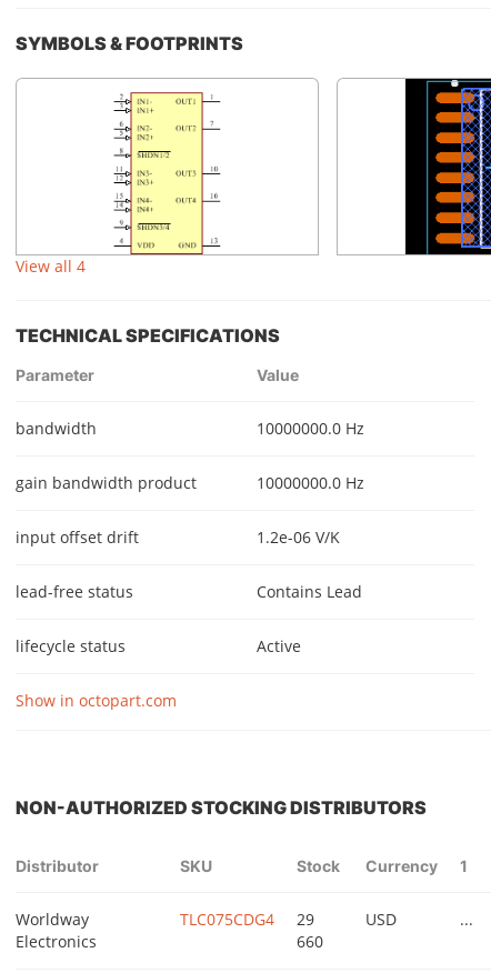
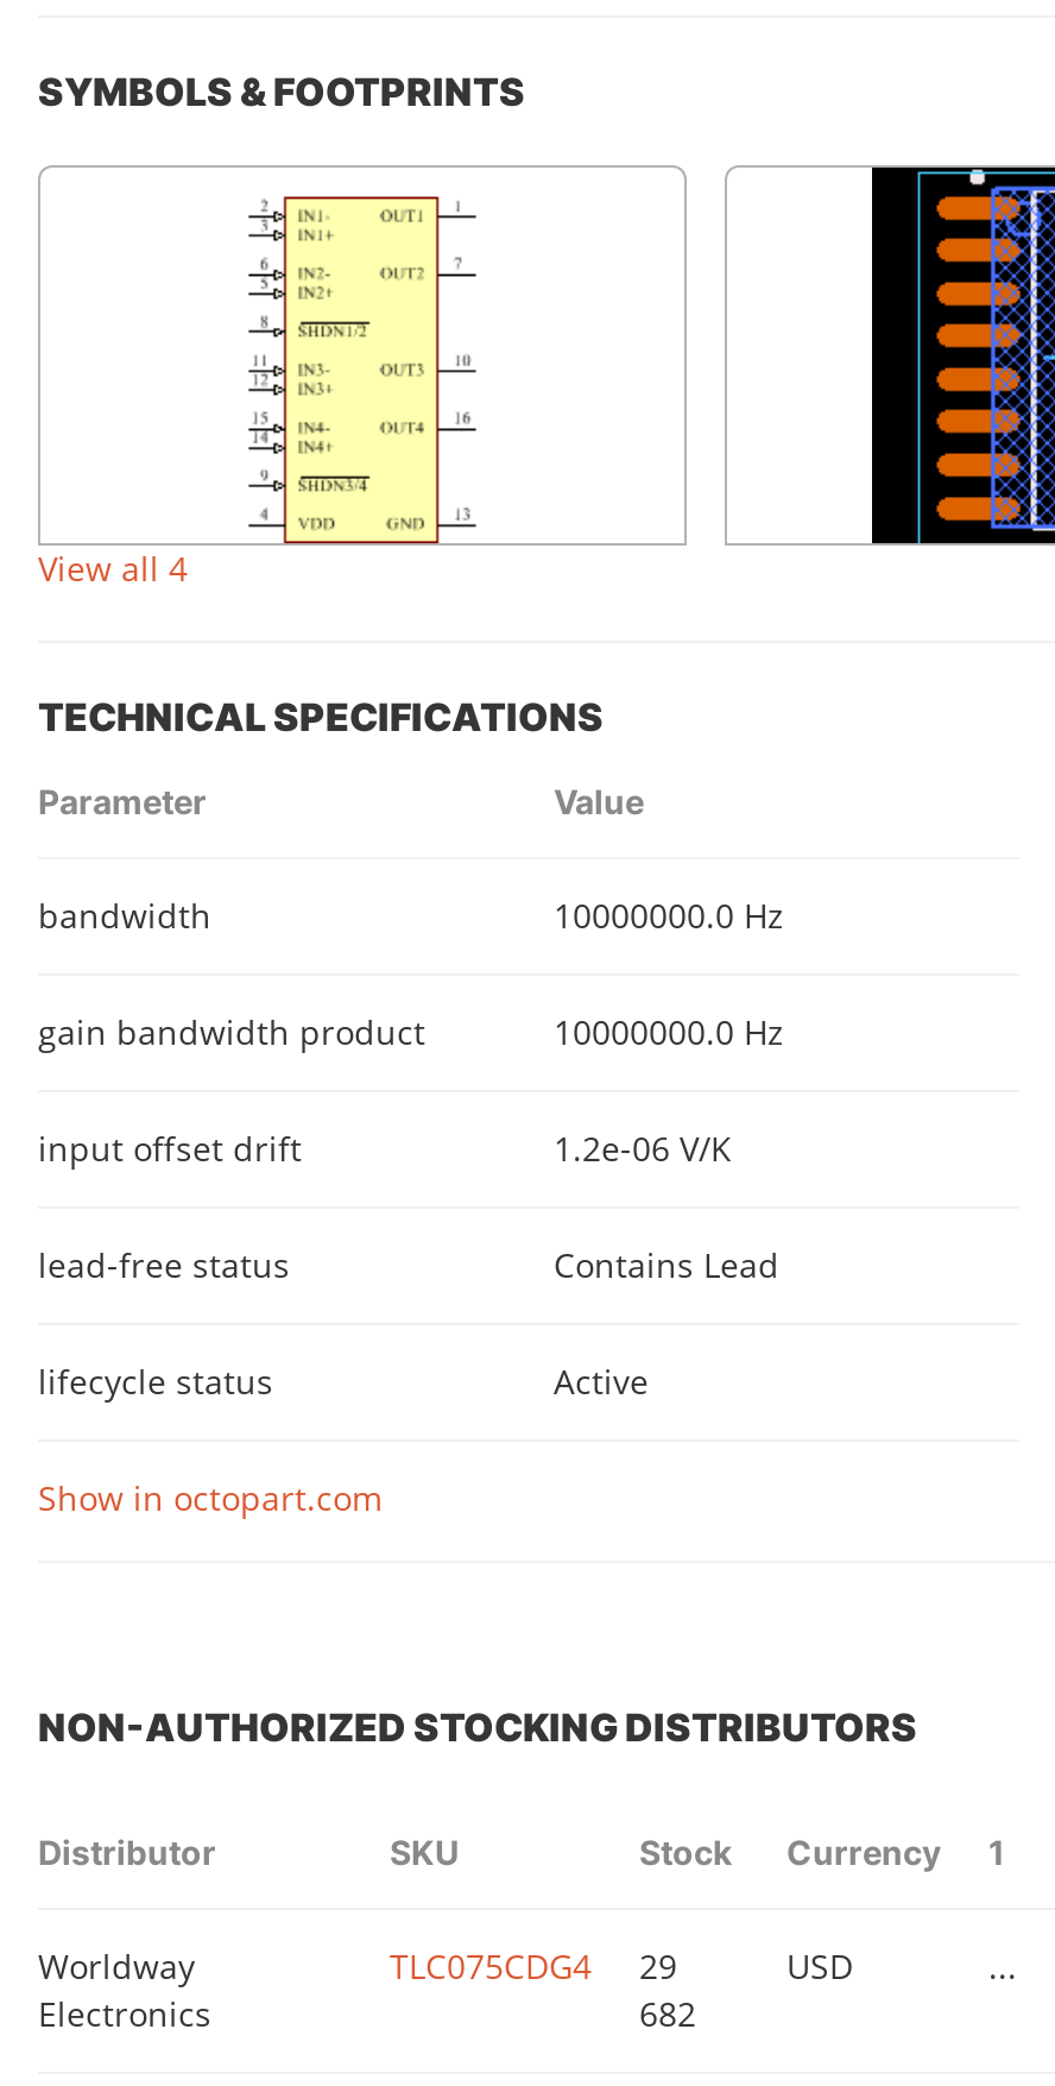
[297,931,323,952] 660 -> [639,1992,696,2037] 682

